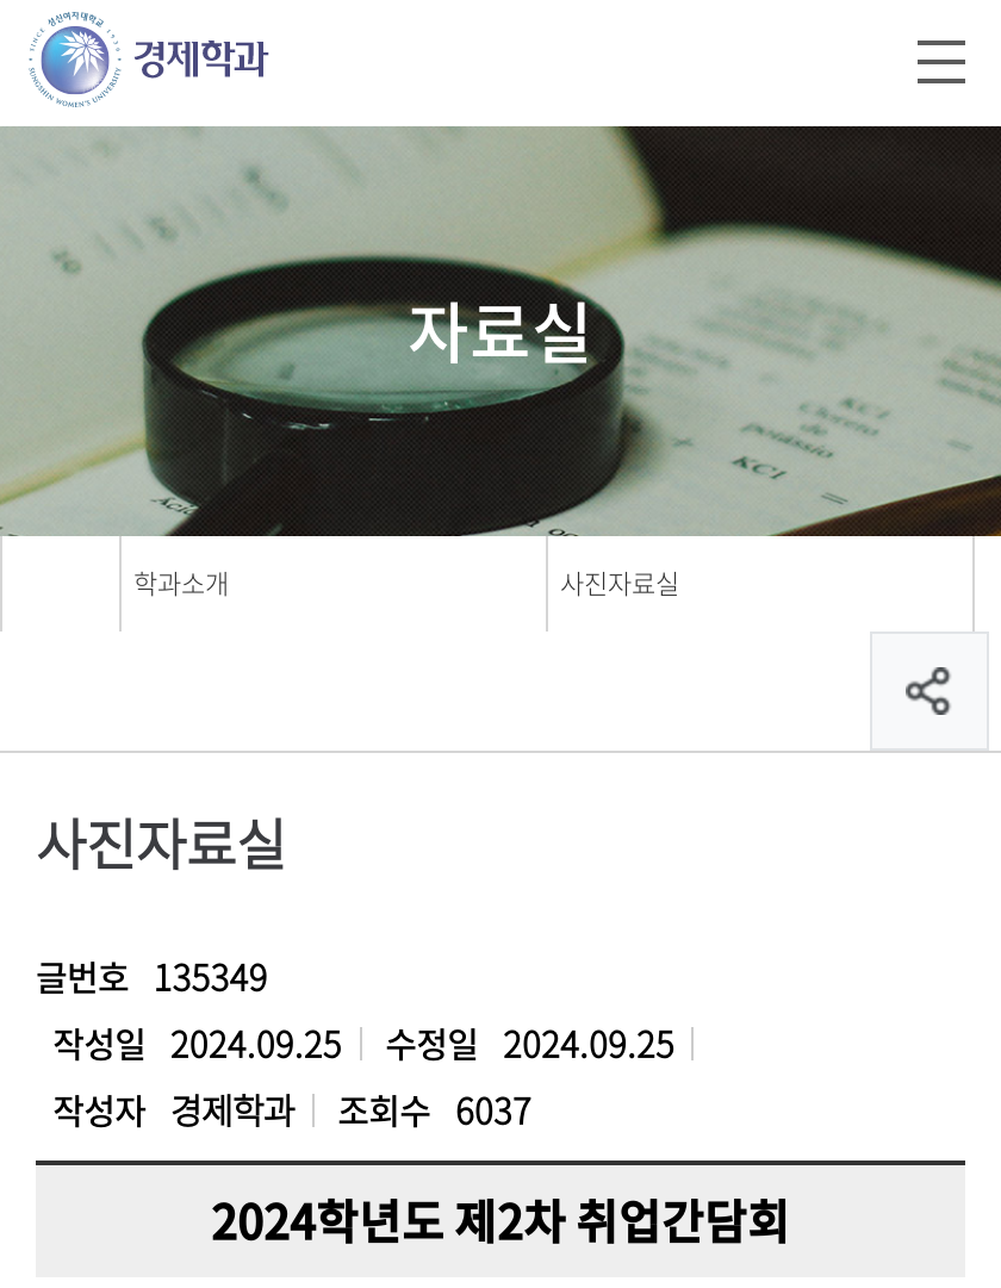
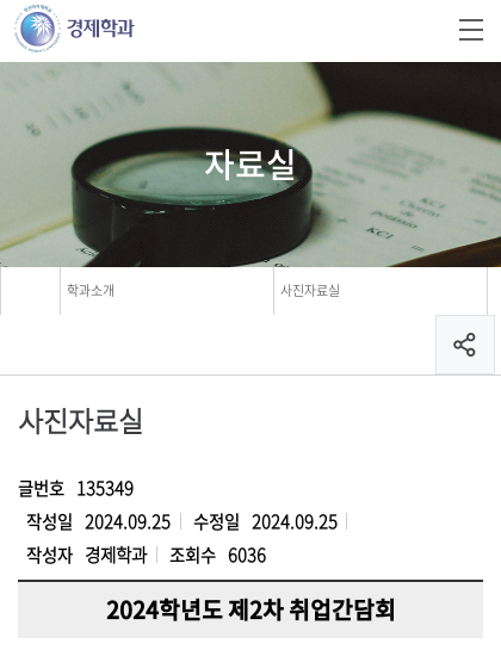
[53,1084,531,1136] 작성자 경제학과 조회수 6037 -> [26,541,266,568] 작성자 경제학과 조회수 6036

